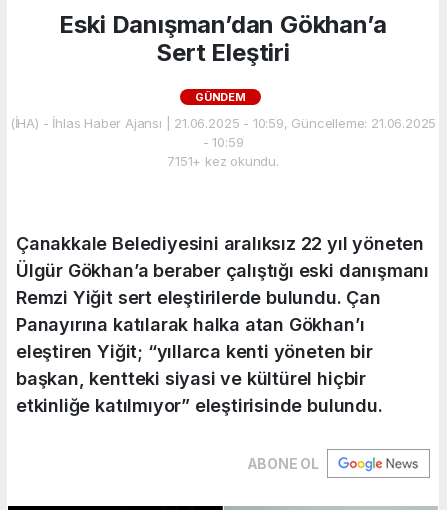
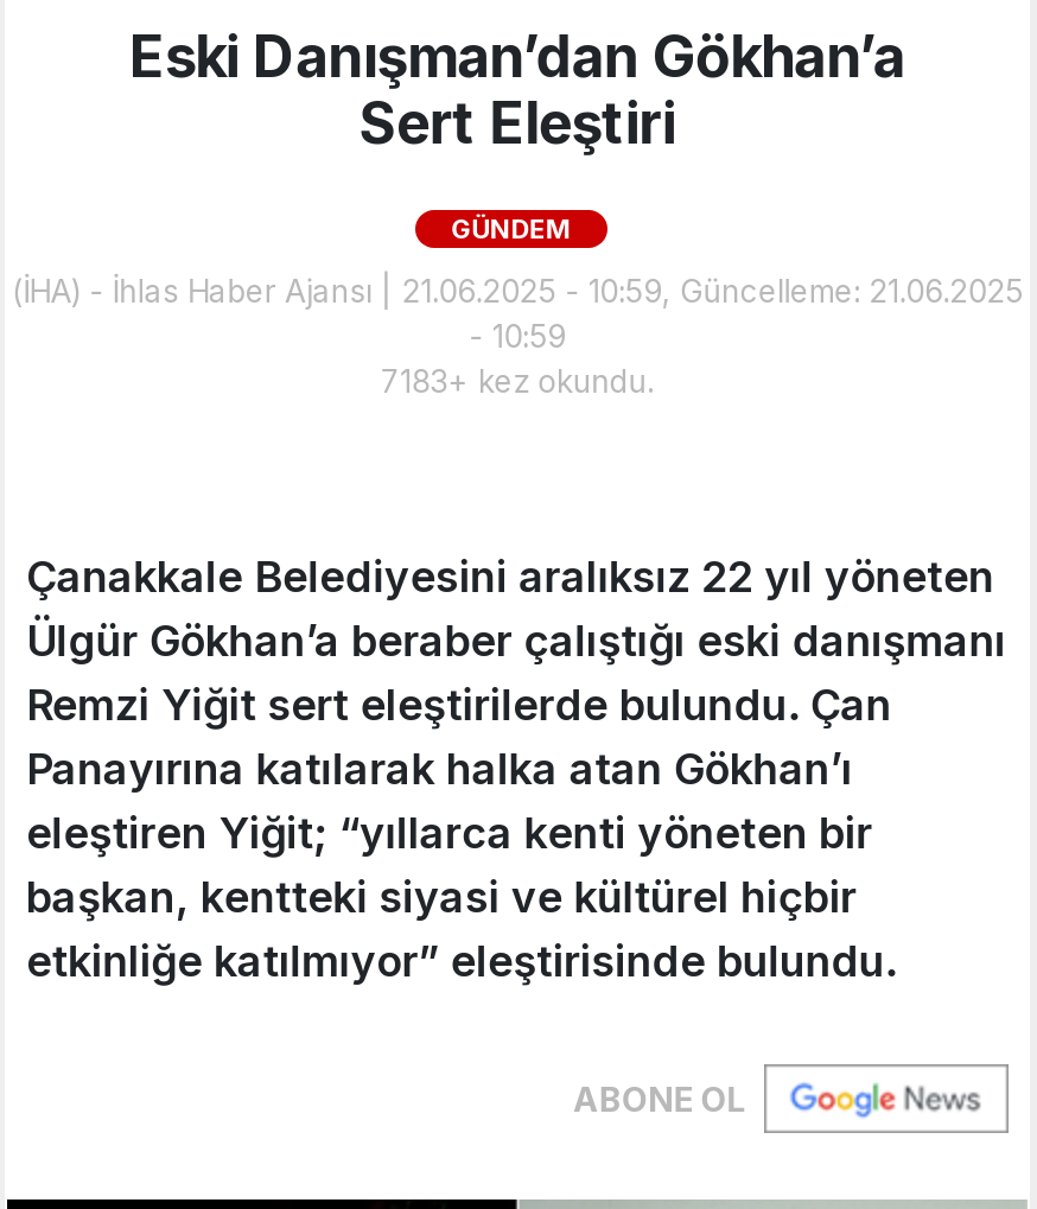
[167,153,279,169] 7151+ kez okundu. -> [381,361,654,399] 7183+ kez okundu.

